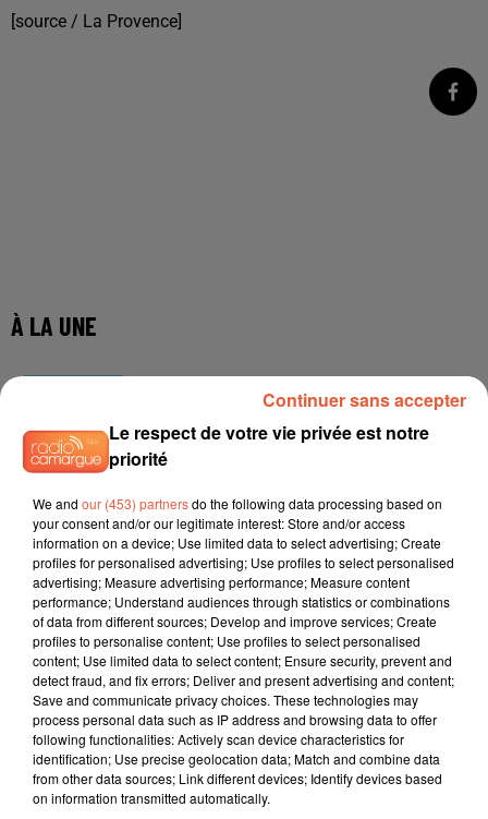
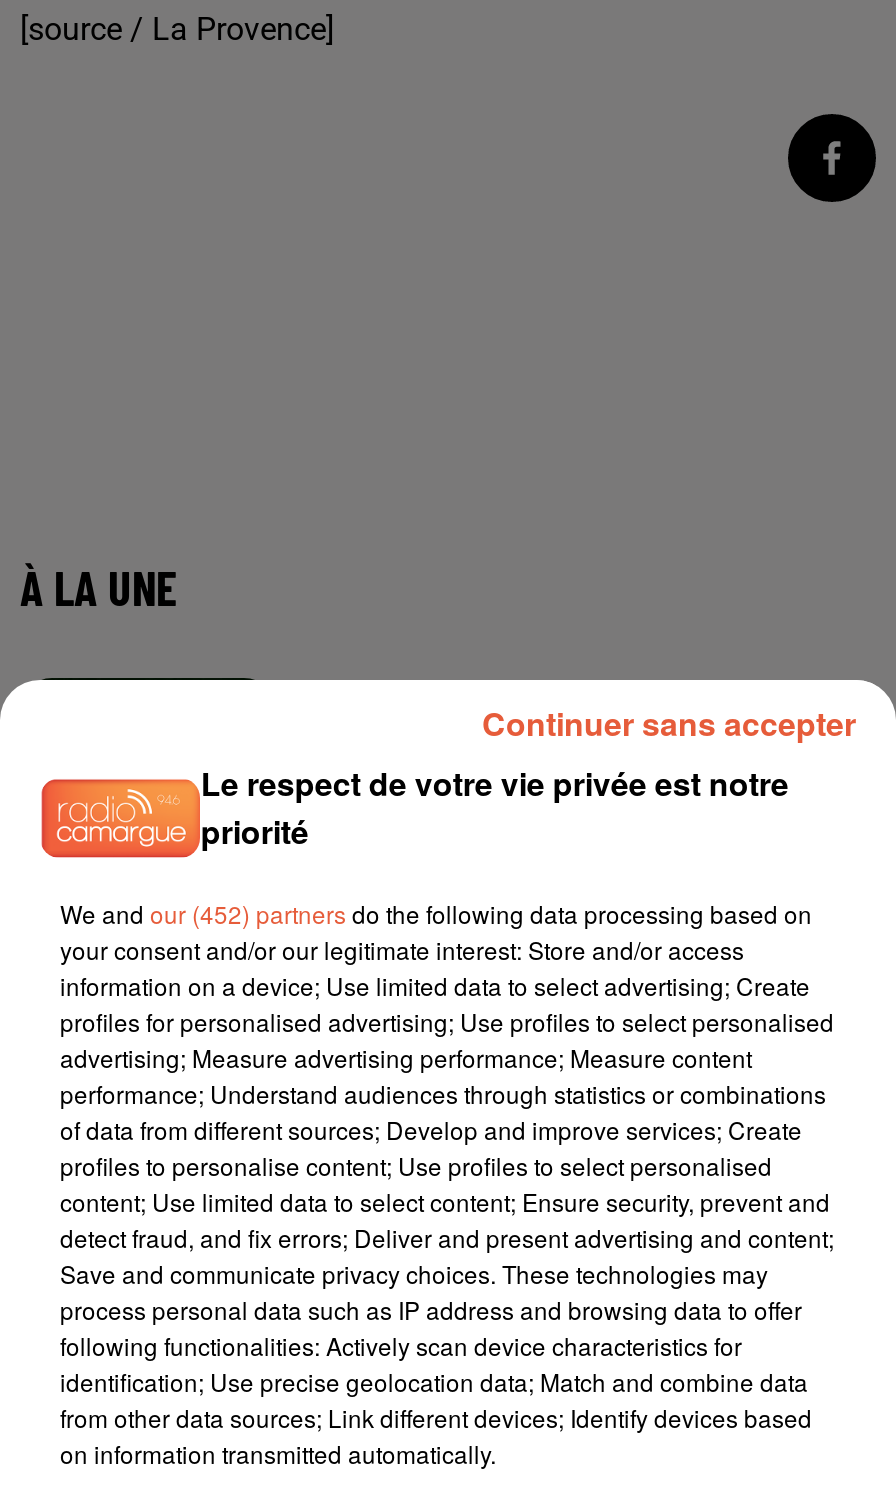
[33,494,442,513] We and our (453) partners do the following data processing based on -> [60,896,812,930] We and our (452) partners do the following data processing based on

